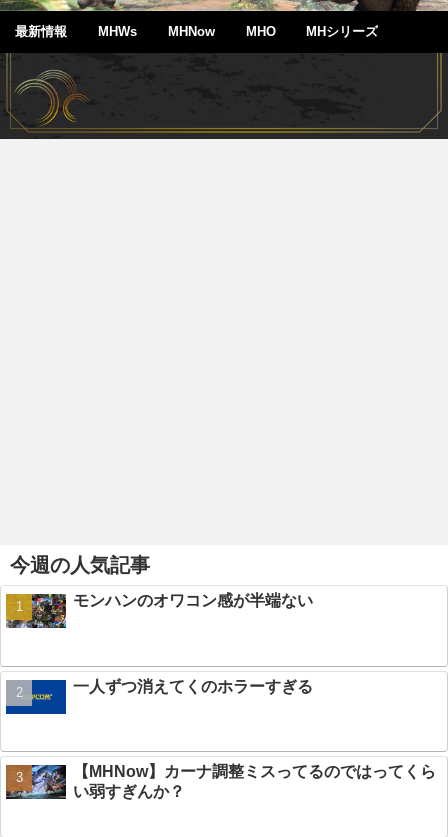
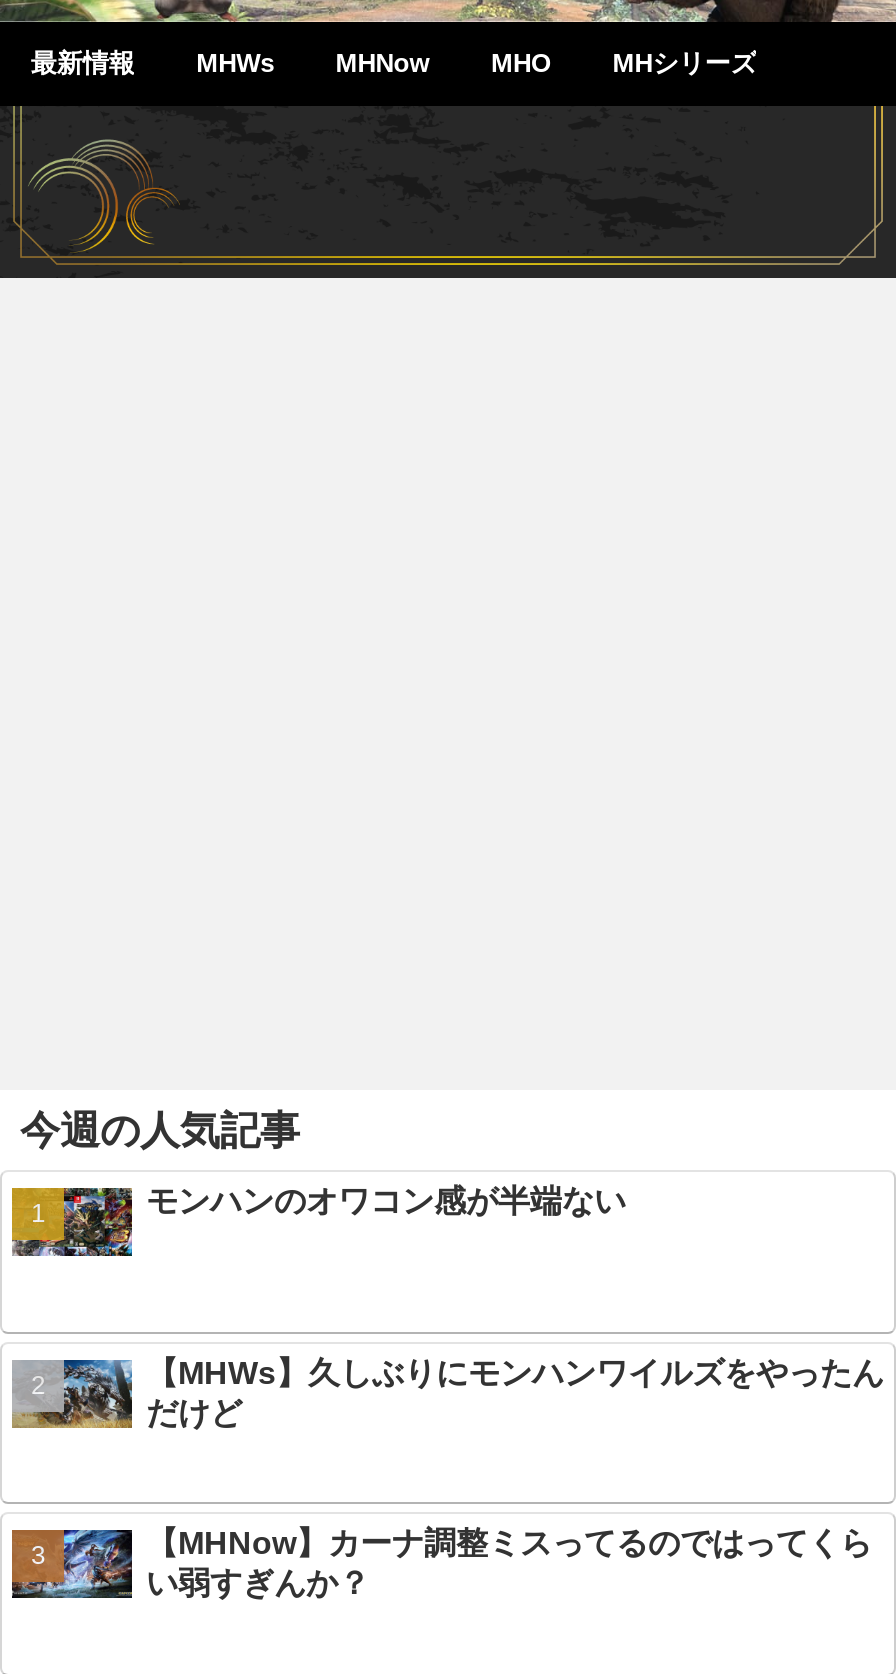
[5,678,313,715] [image] | 一人ずつ消えてくのホラーすぎる -> [10,1356,884,1430] [image] | 【MHWs】久しぶりにモンハンワイルズをやったん | だけど

